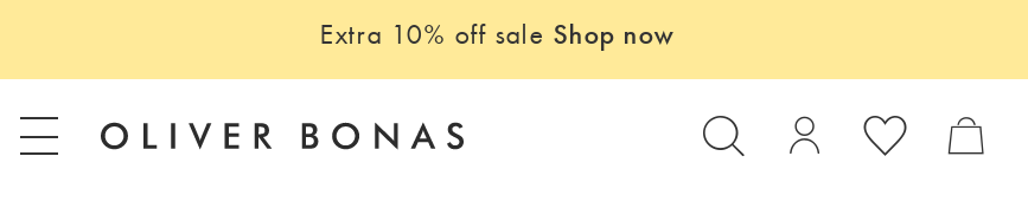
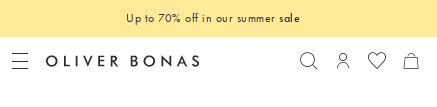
[319,15,674,52] Extra 10% off sale Shop now -> [126,10,300,26] Up to 70% off in our summer sale

